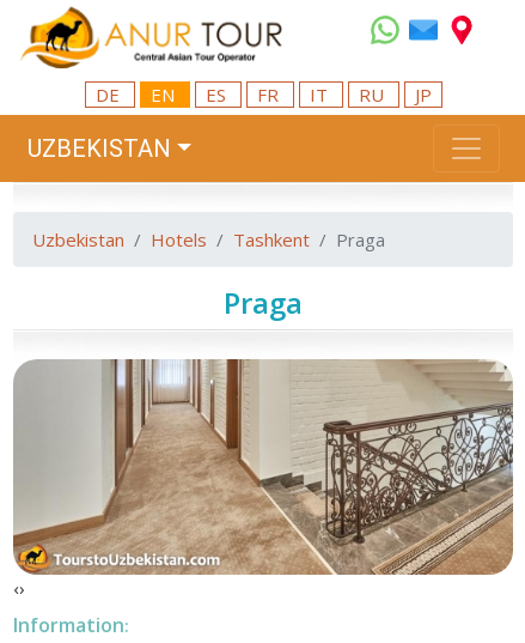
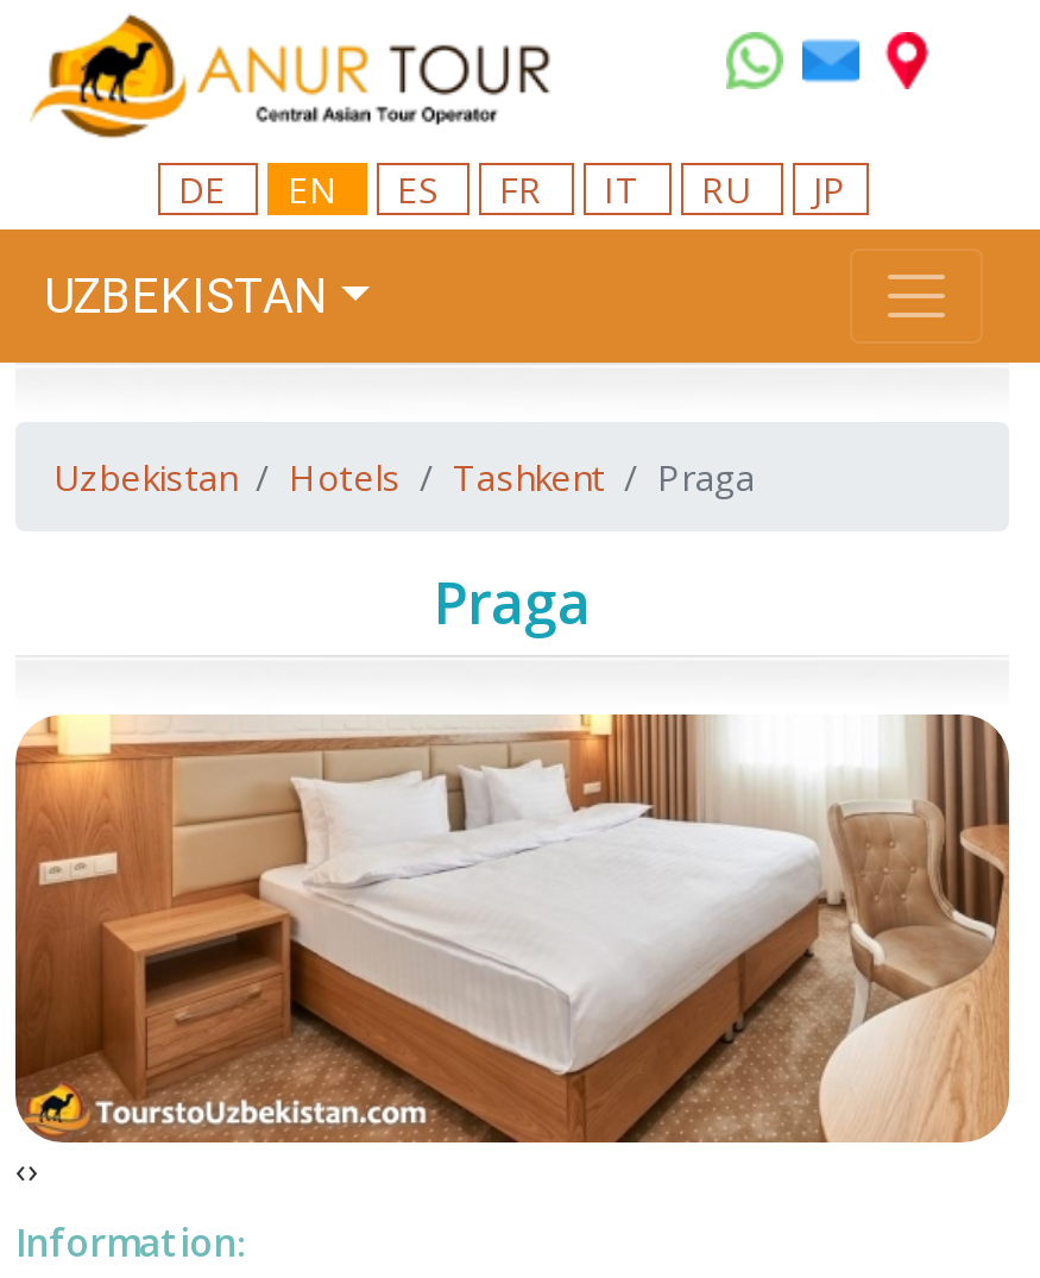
[12,358,514,576] [image] -> [13,714,1011,1145] [image]

